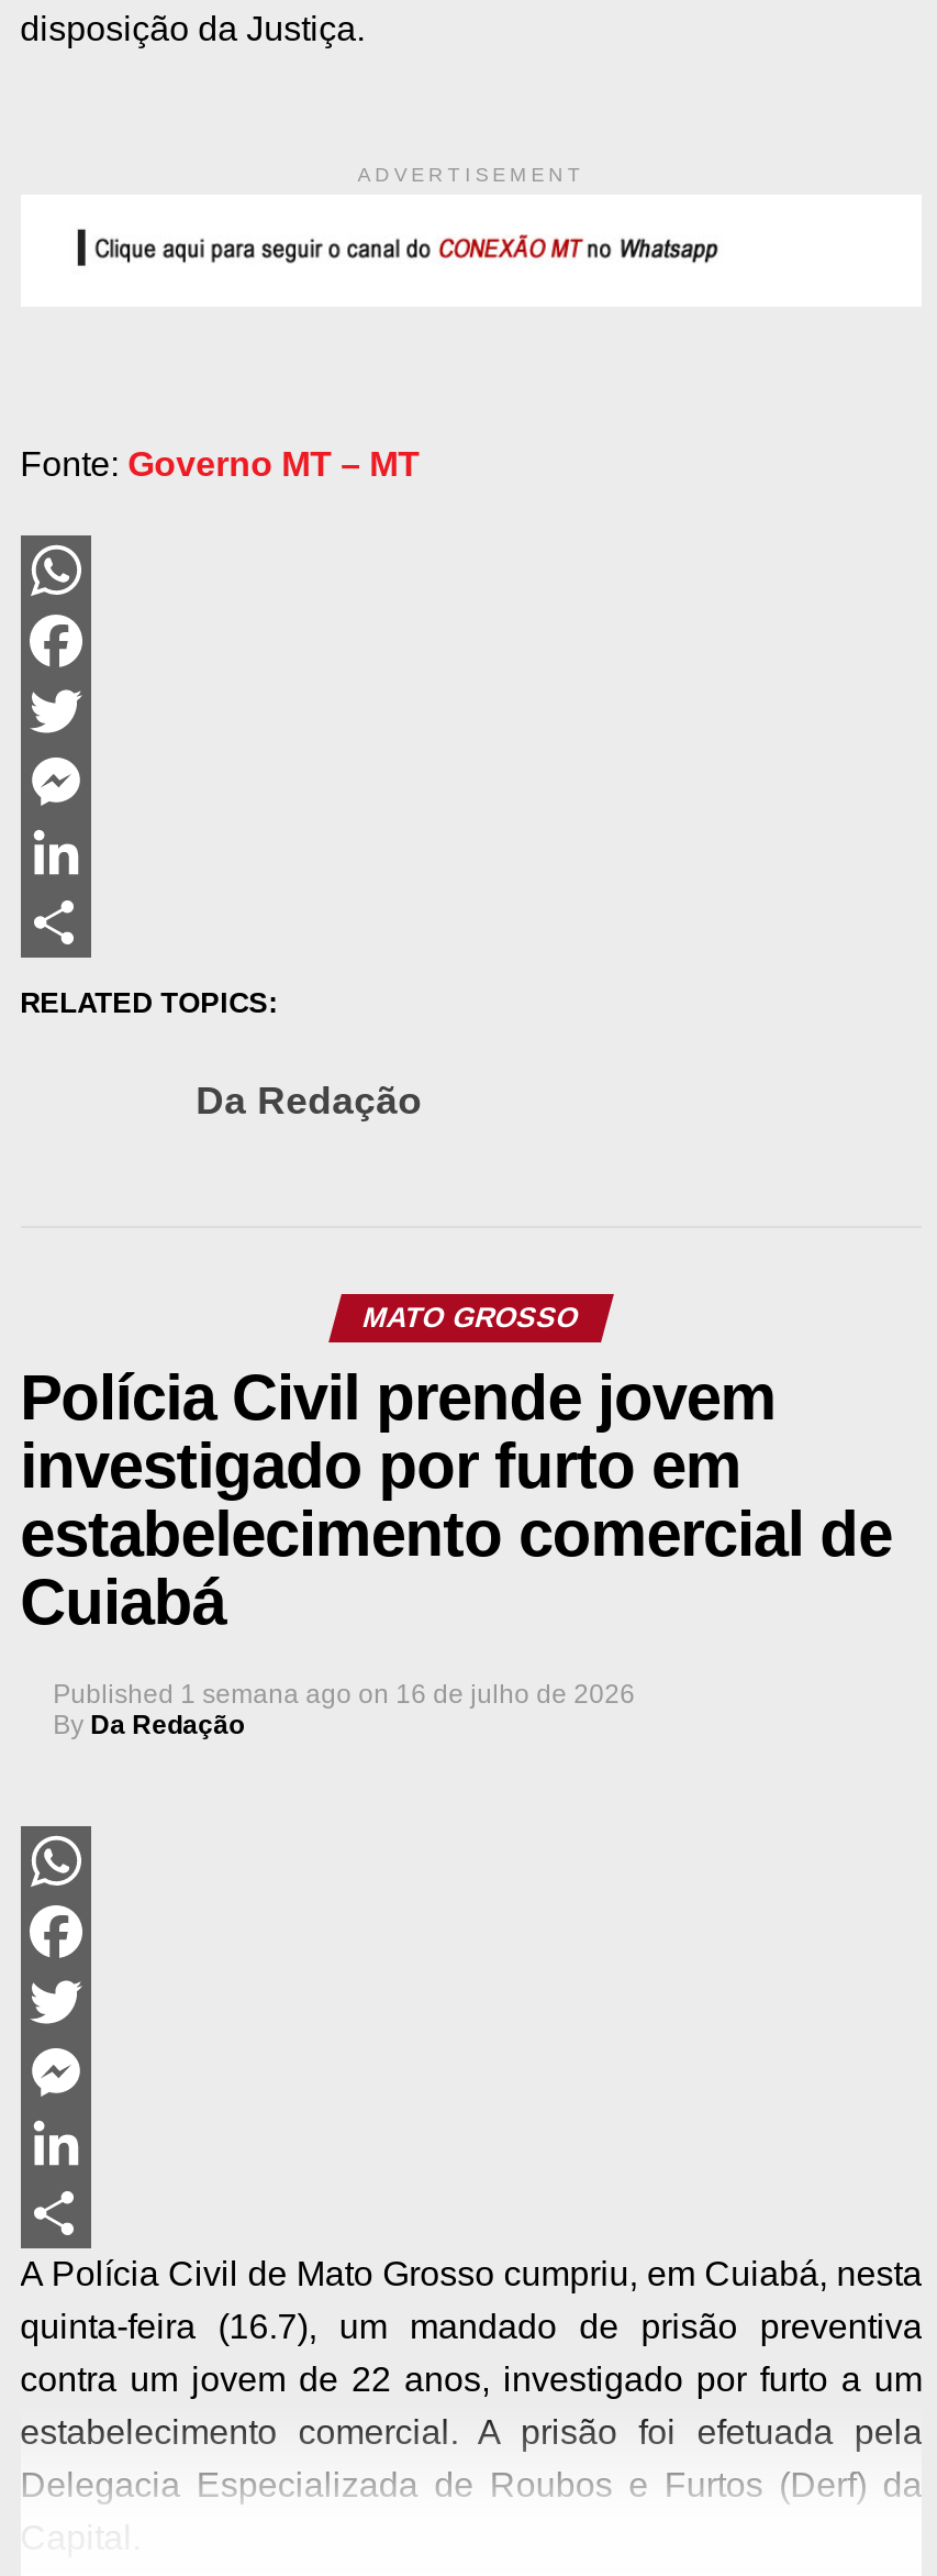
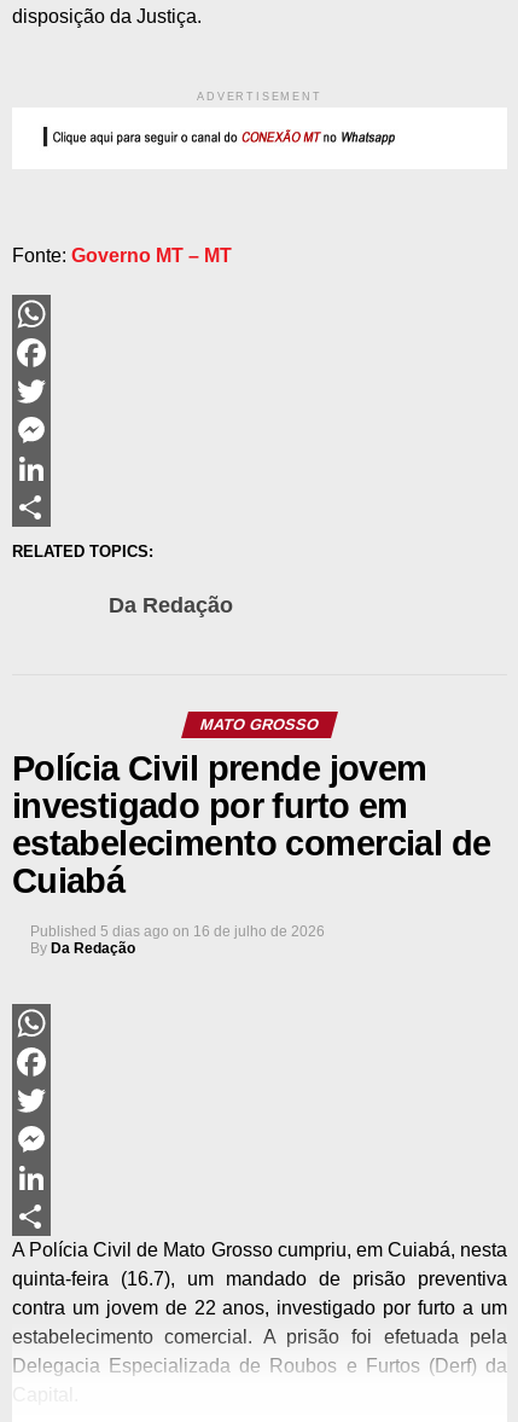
[53,1679,635,1709] Published 1 semana ago on 16 de julho de 2026 -> [30,923,324,940] Published 5 dias ago on 16 de julho de 2026

